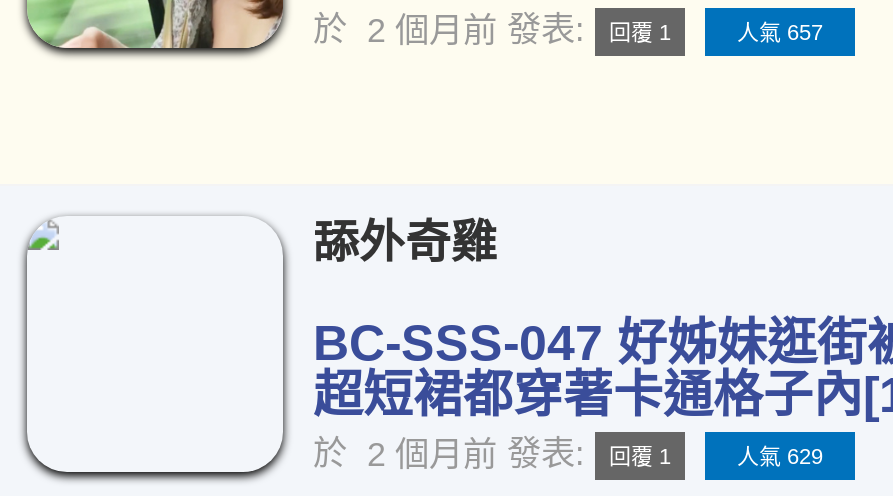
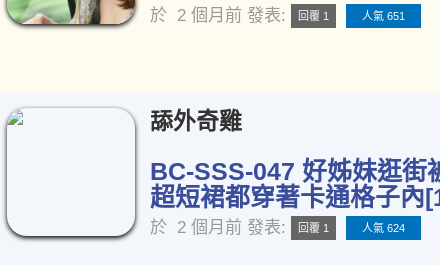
[737,20,823,44] 人氣 657 -> [362,10,405,22] 人氣 651
[737,444,823,468] 人氣 629 -> [362,222,405,234] 人氣 624

